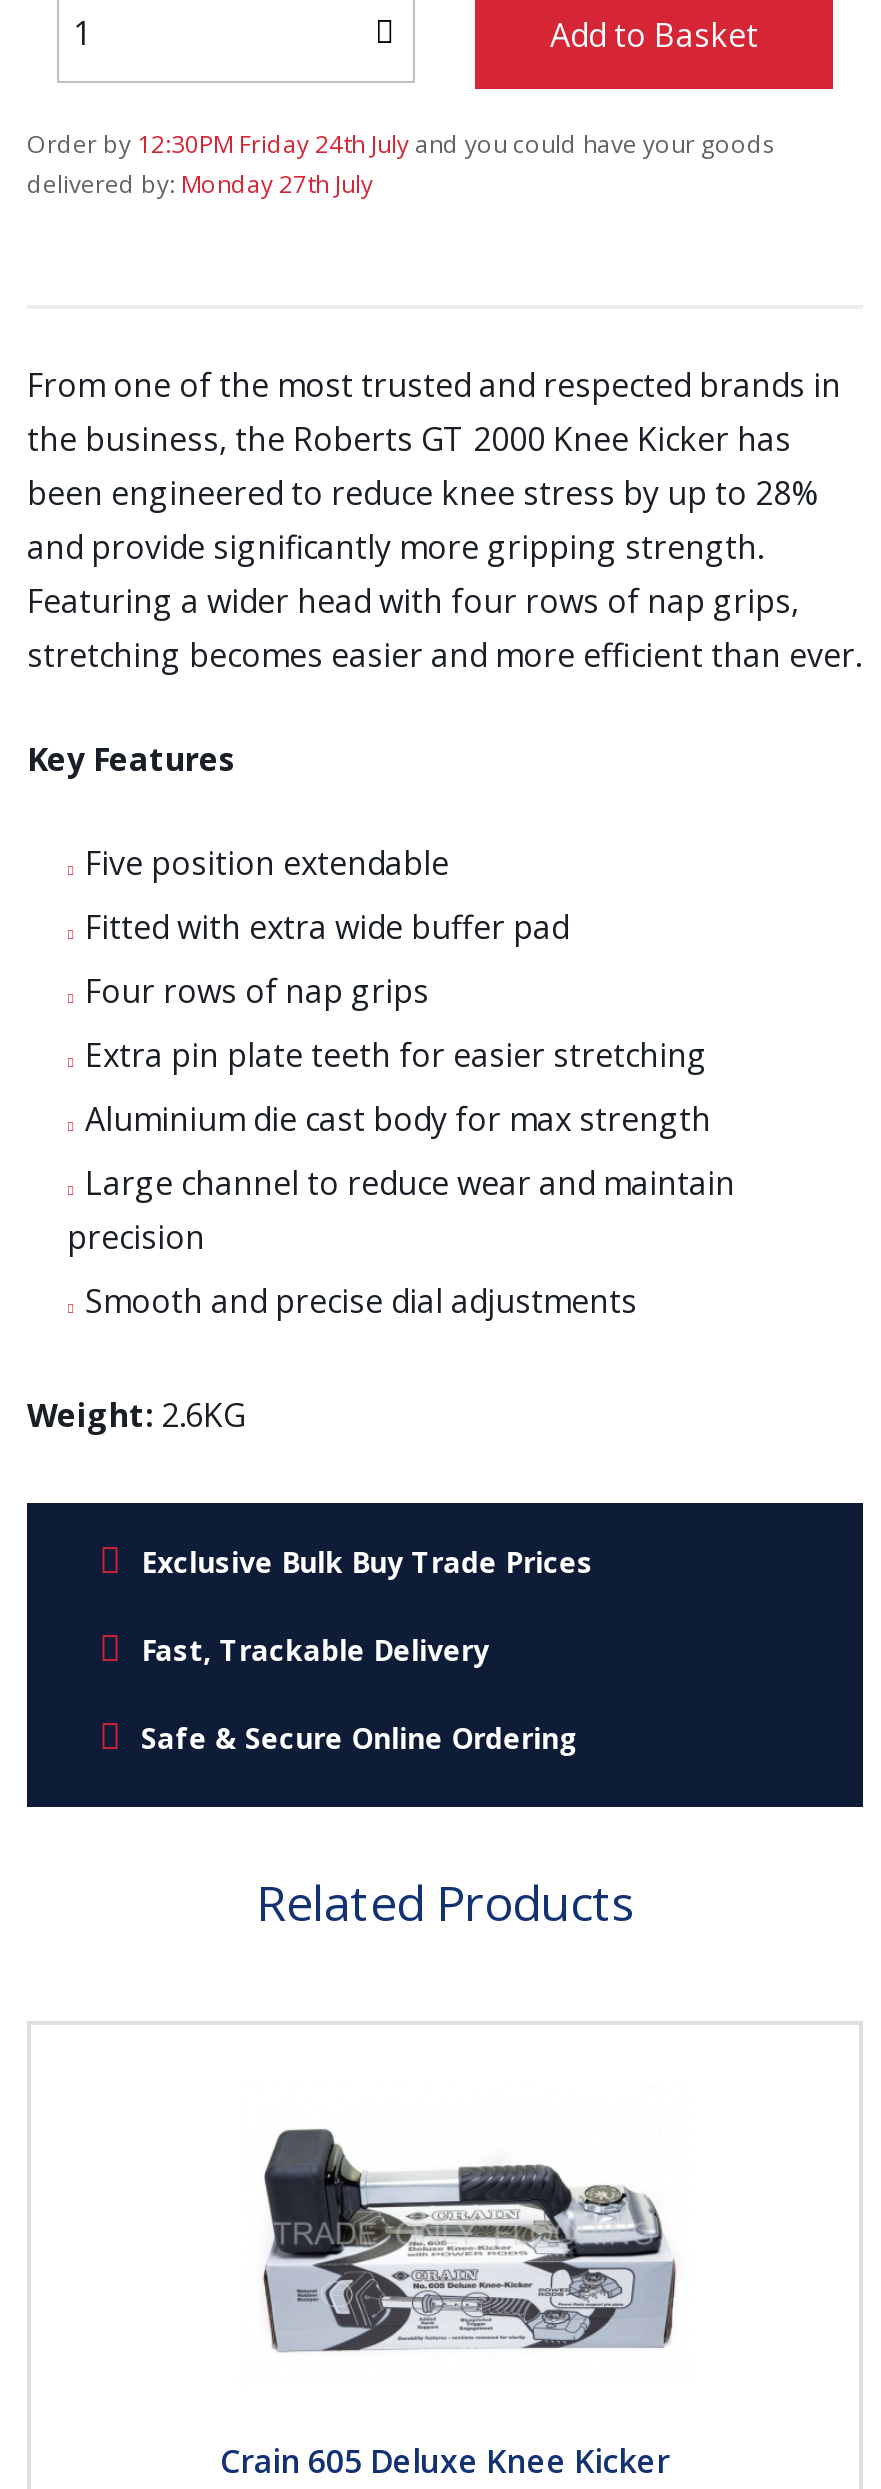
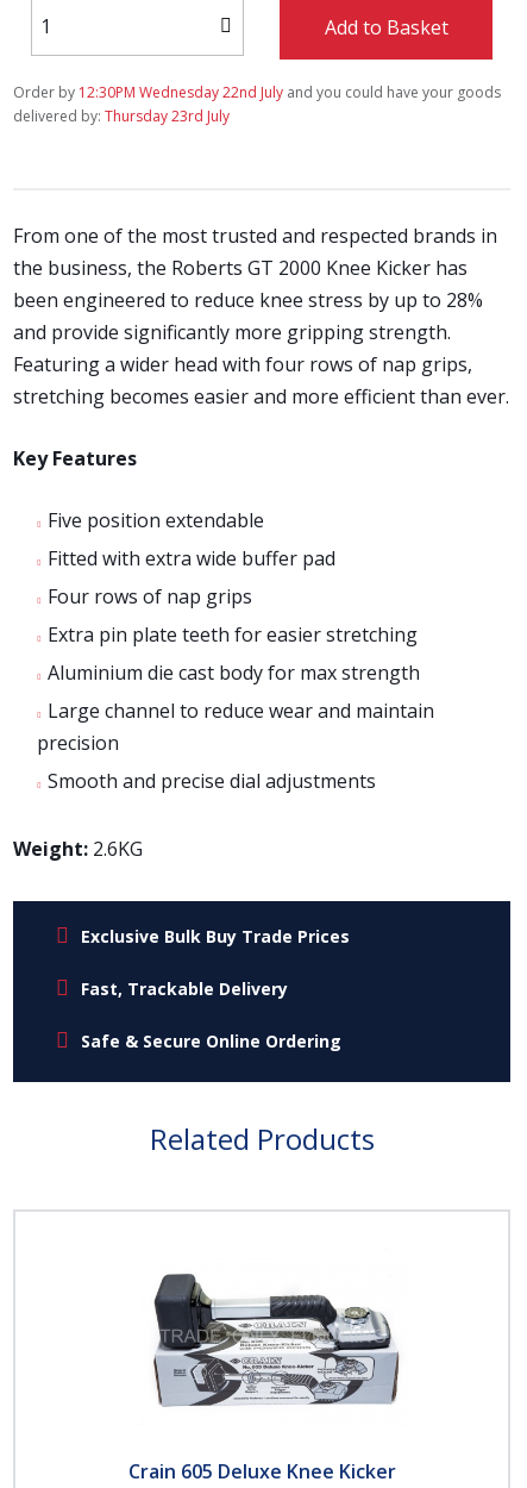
[27,127,775,161] Order by 12:30PM Friday 24th July and you could have your goods -> [13,82,501,102] Order by 12:30PM Wednesday 22nd July and you could have your goods
[27,167,373,201] delivered by: Monday 27th July -> [13,106,230,126] delivered by: Thursday 23rd July

